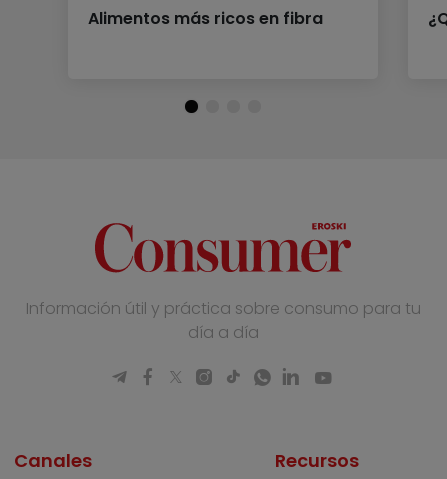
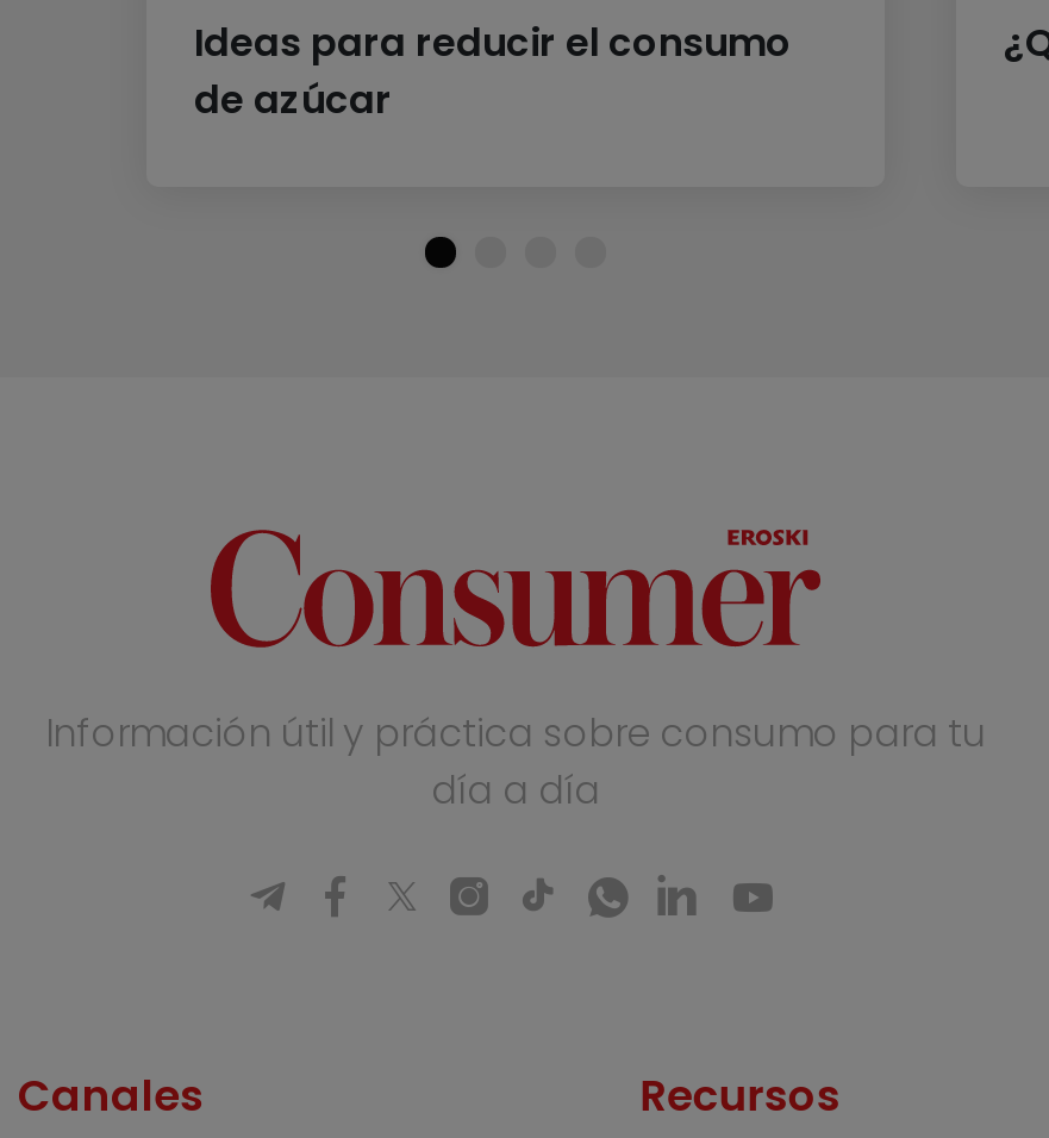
[88,7,323,30] Alimentos más ricos en fibra -> [194,15,792,127] Ideas para reducir el consumo | de azúcar

